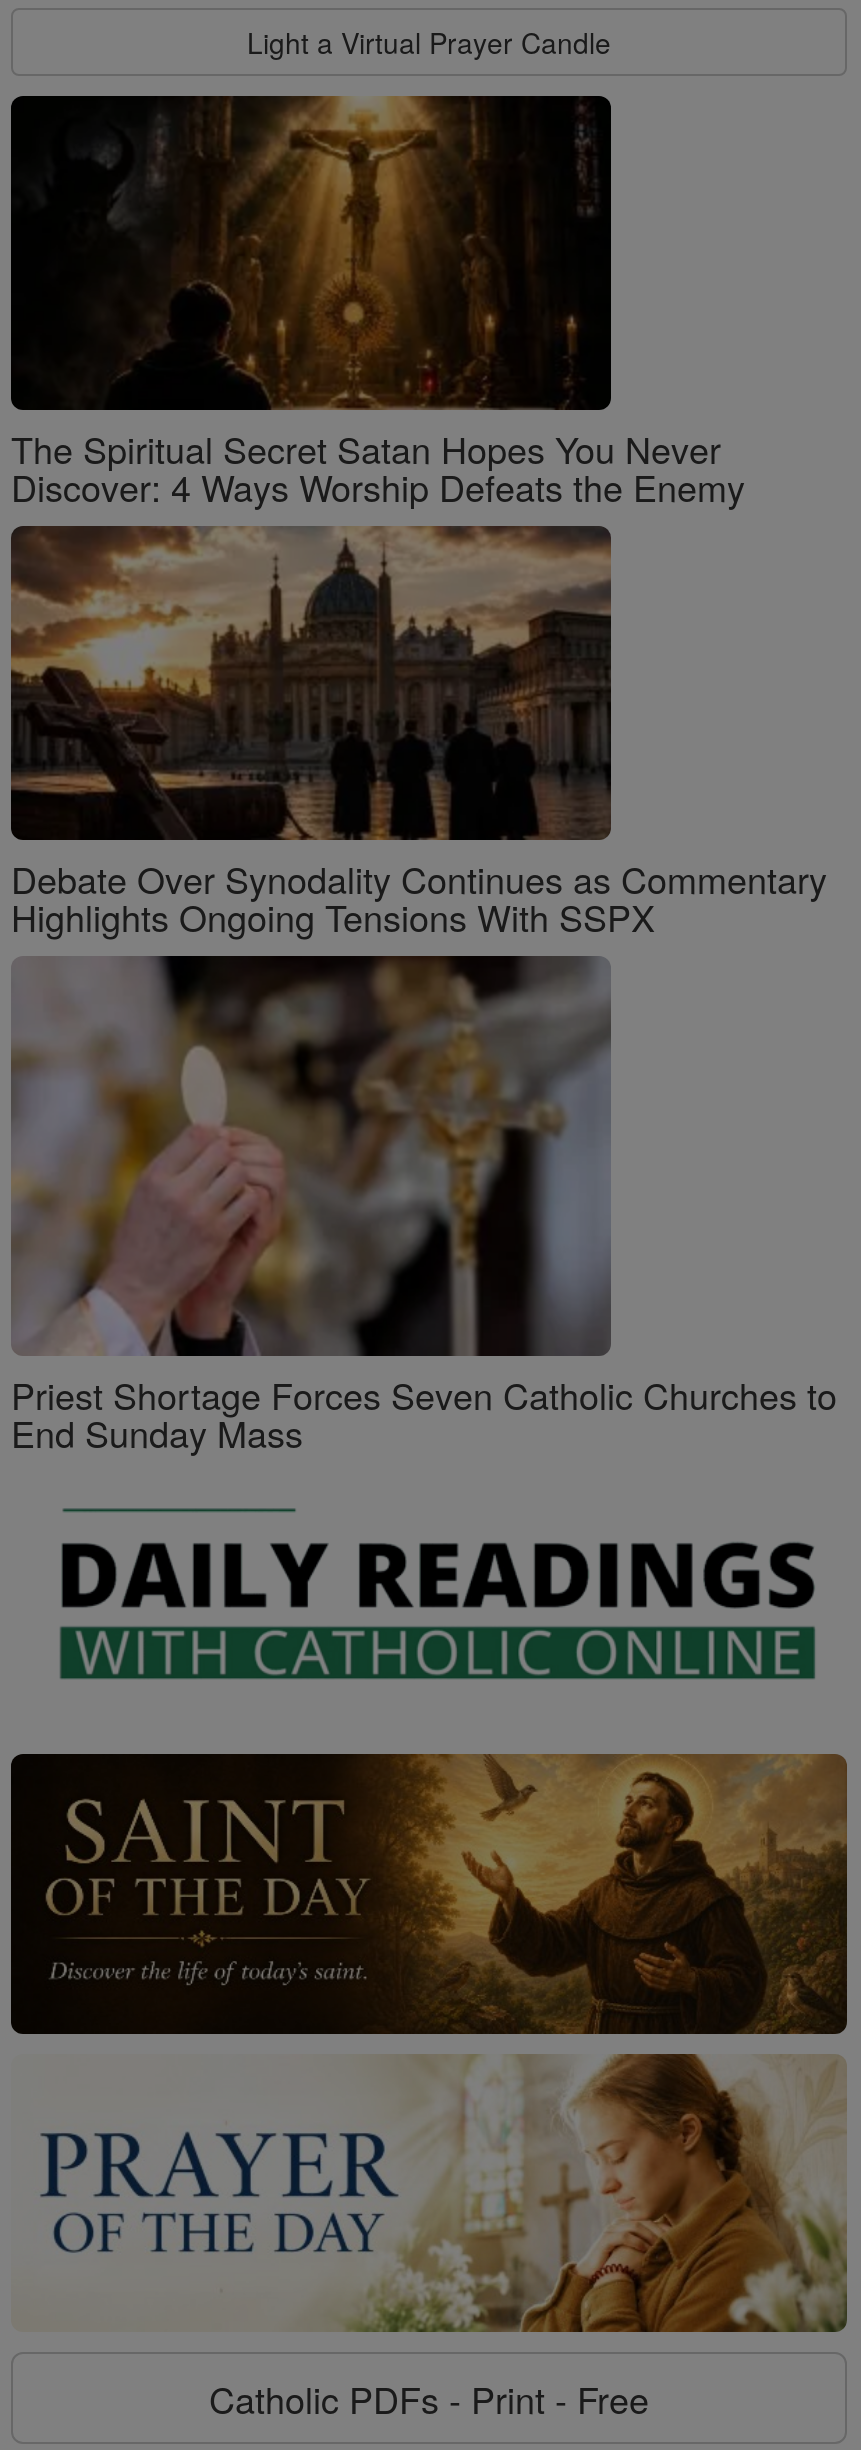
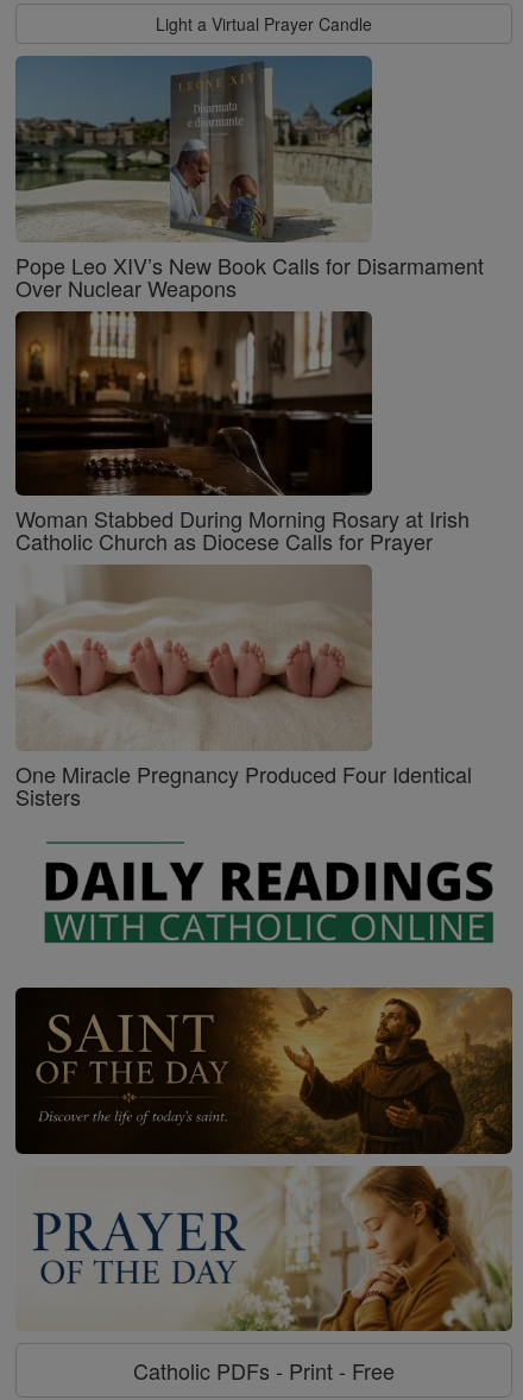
[9,94,613,408] [image] -> [14,55,373,188] [image]
[11,422,745,512] The Spiritual Secret Satan Hopes You Never | Discover: 4 Ways Worship Defeats the Enemy -> [15,250,484,303] Pope Leo XIV’s New Book Calls for Disarmament | Over Nuclear Weapons
[9,580,613,834] [image] -> [15,313,372,443] [image]
[11,852,827,942] Debate Over Synodality Continues as Commentary | Highlights Ongoing Tensions With SSPX -> [15,503,470,556] Woman Stabbed During Morning Rosary at Irish | Catholic Church as Diocese Calls for Prayer
[11,1044,609,1264] [image] -> [17,568,372,750] [image]
[11,1368,837,1458] Priest Shortage Forces Seven Catholic Churches to | End Sunday Mass -> [15,758,472,812] One Miracle Pregnancy Produced Four Identical | Sisters

